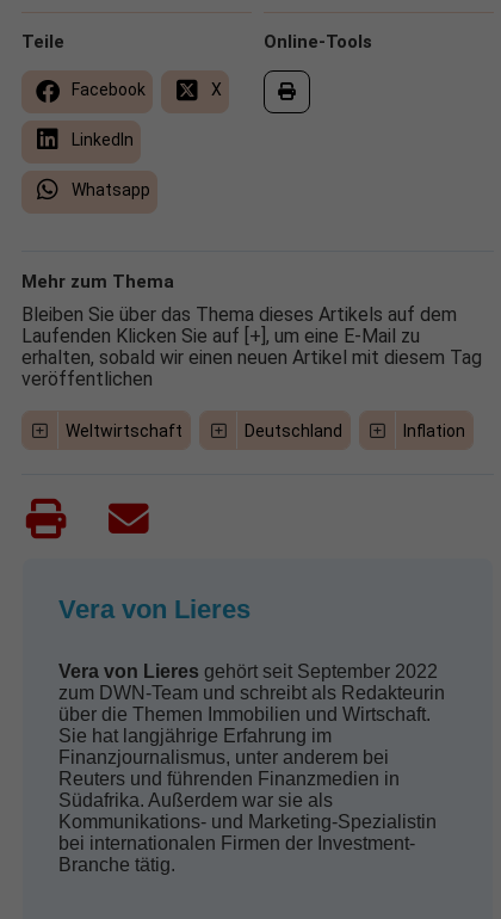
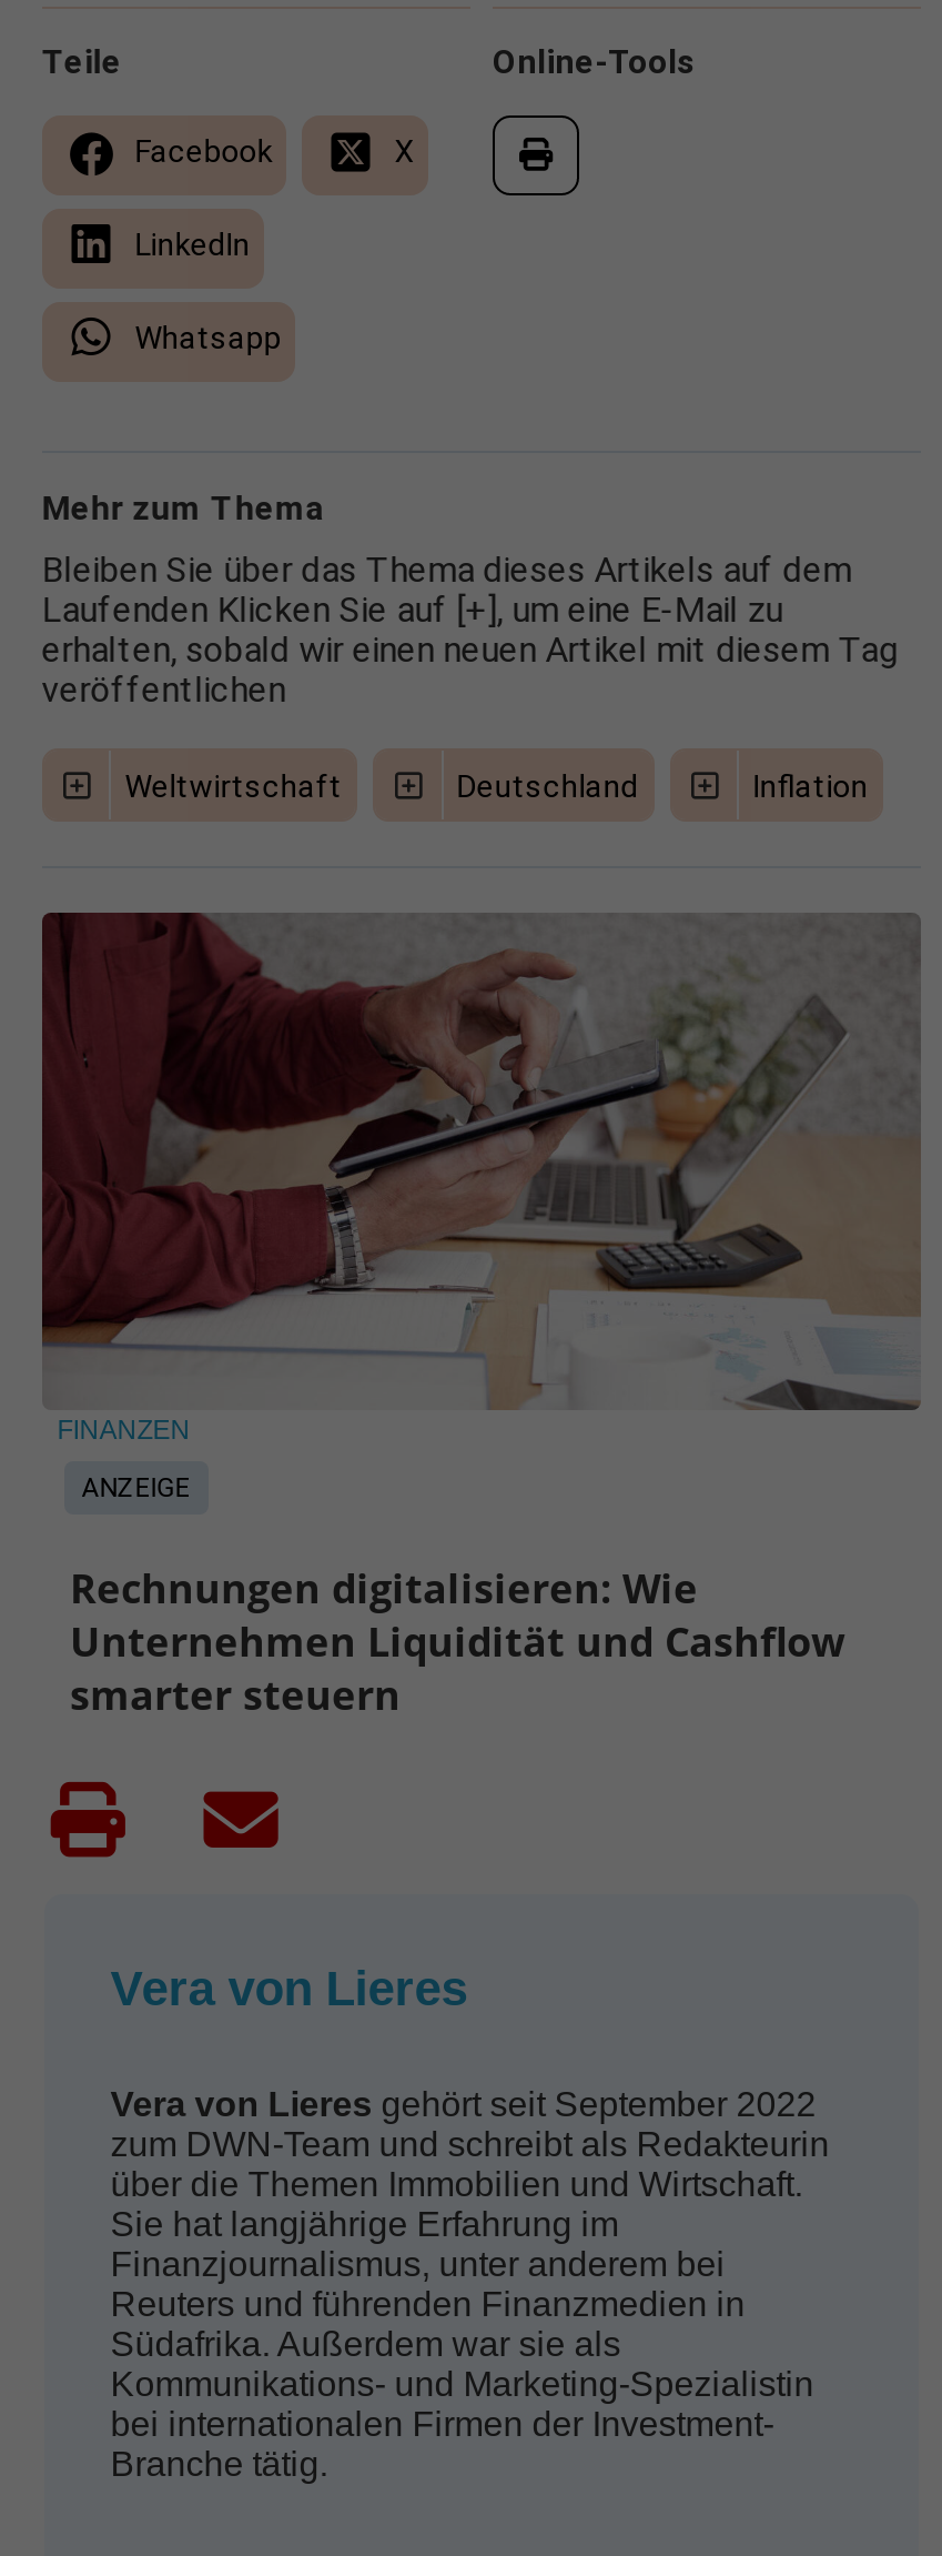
none -> [40,910,923,1722] [image] | FINANZEN | Rechnungen digitalisieren: Wie | Unternehmen Liquidität und Cashflow | smarter steuern
none -> [81,1471,190,1503] ANZEIGE

